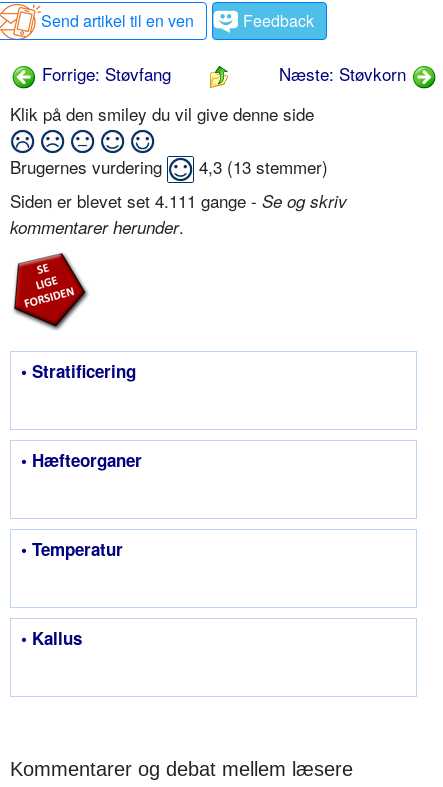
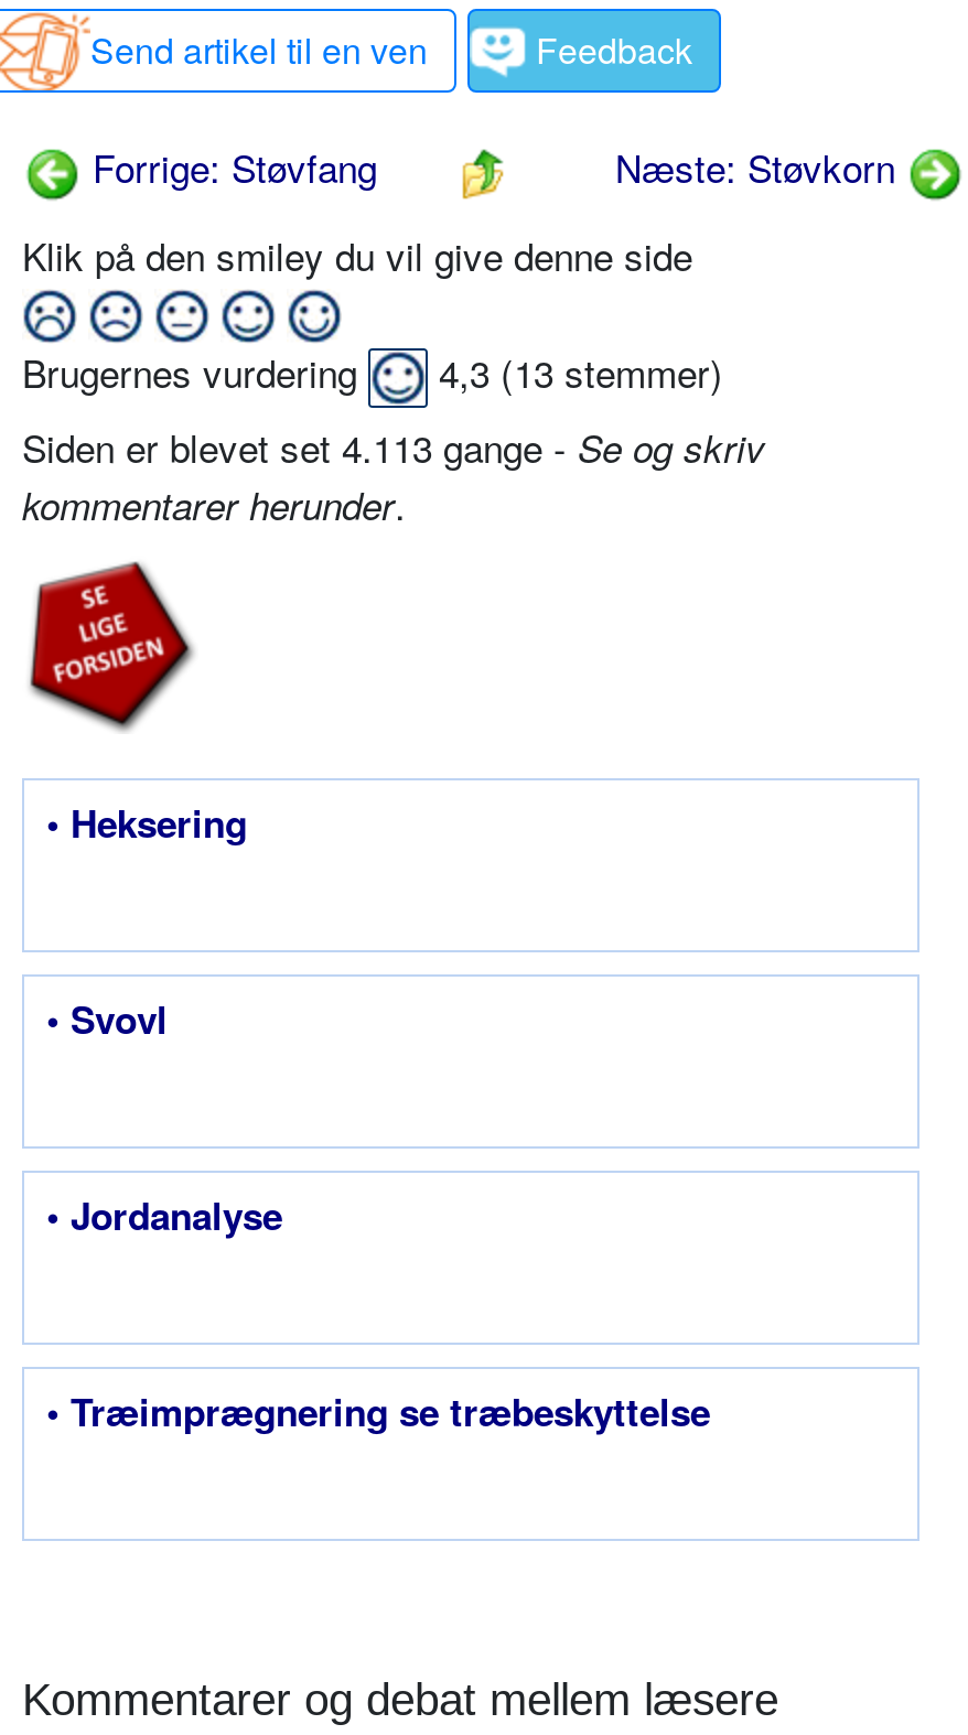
[10,188,347,213] Siden er blevet set 4.111 gange - Se og skriv -> [22,419,765,474] Siden er blevet set 4.113 gange - Se og skriv
[21,359,136,383] • Stratificering -> [46,796,247,849] • Heksering
[21,448,142,472] • Hæfteorganer -> [46,992,168,1045] • Svovl
[21,537,123,561] • Temperatur -> [46,1189,282,1242] • Jordanalyse
[21,626,82,650] • Kallus -> [46,1385,710,1438] • Træimprægnering se træbeskyttelse

